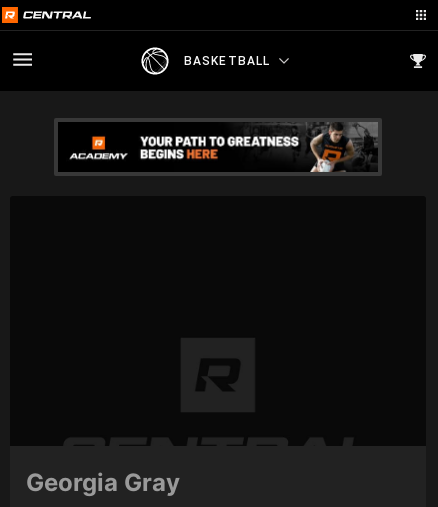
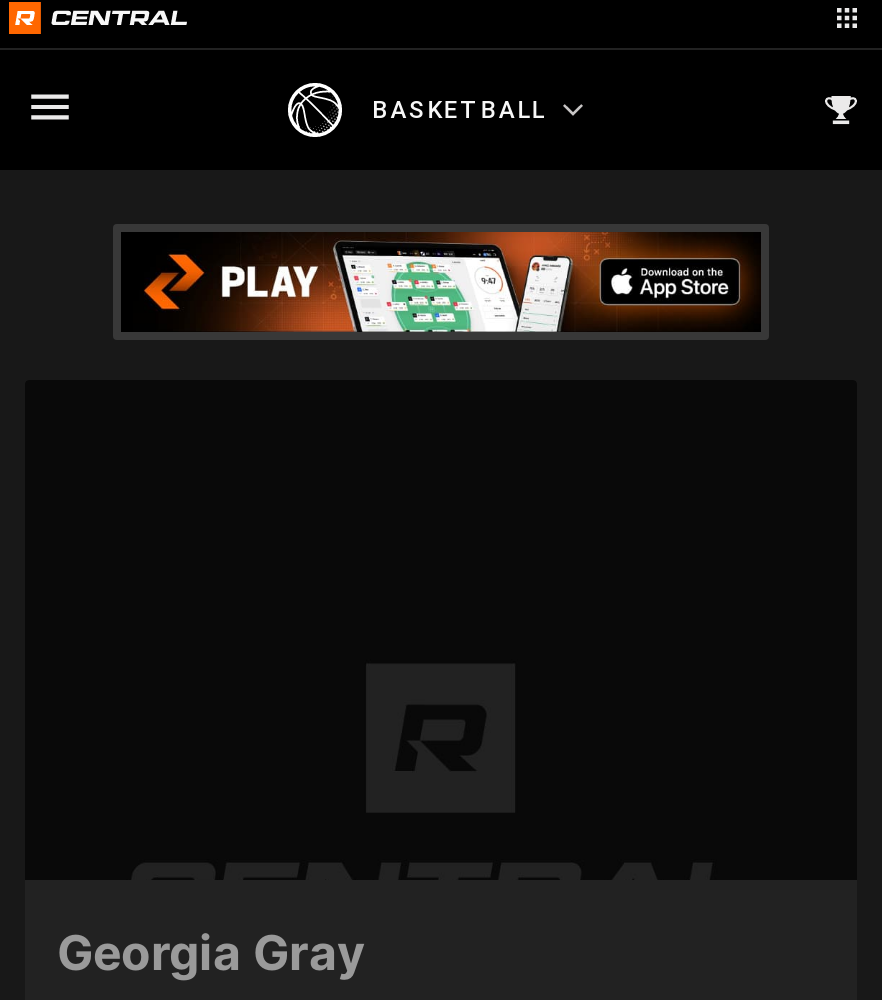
[69,122,378,173] [image] -> [143,230,761,334] [image]

